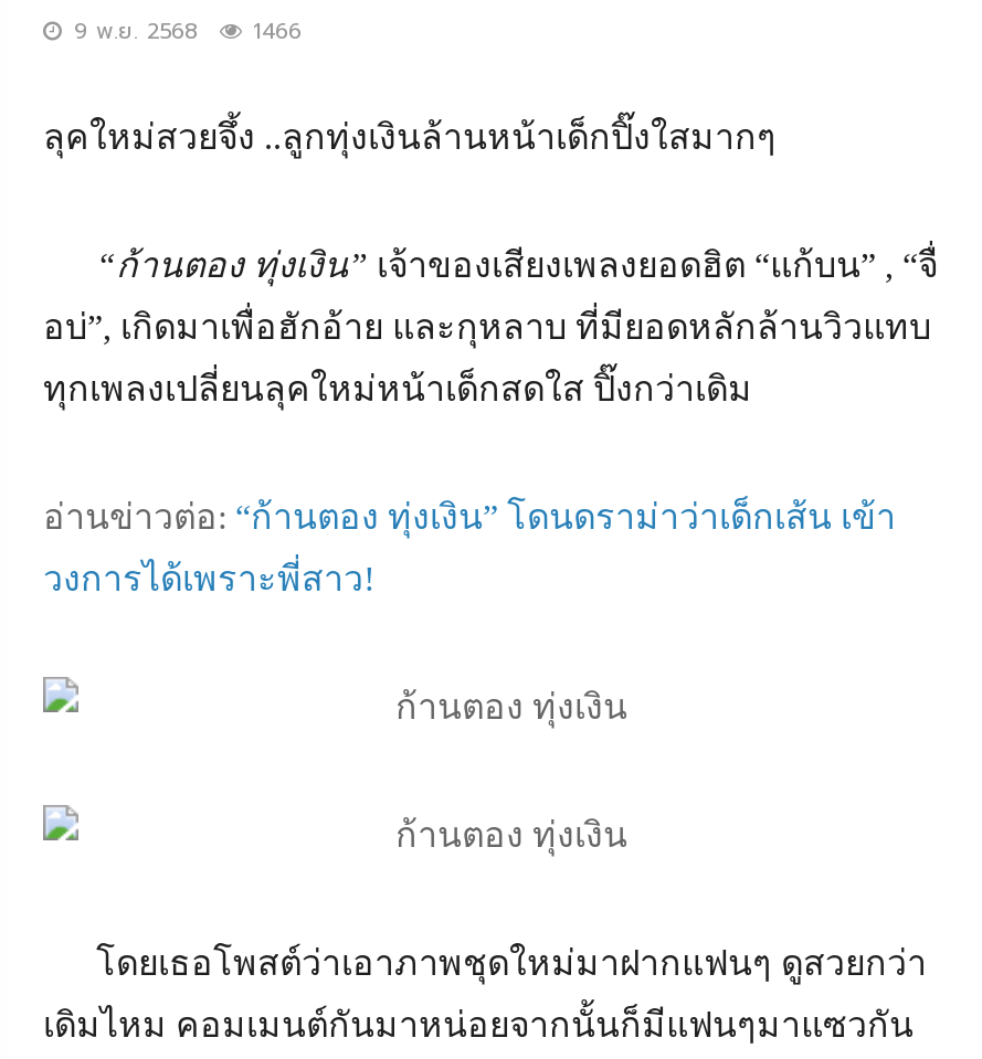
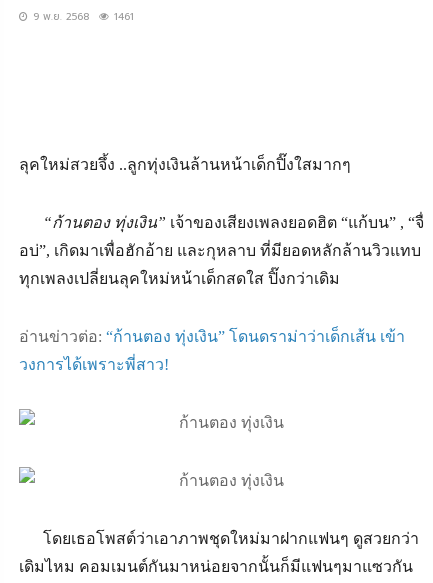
[74,14,302,47] 9 พ.ย. 2568 1466 -> [33,9,134,24] 9 พ.ย. 2568 1461

